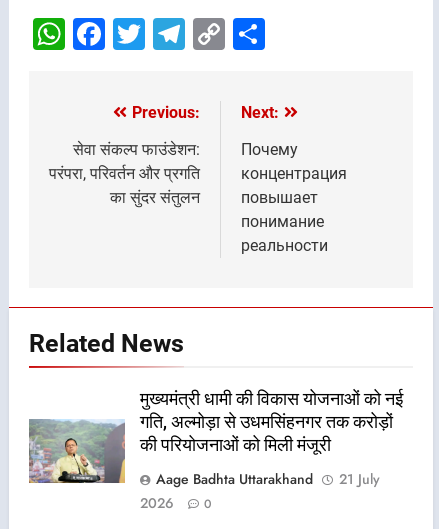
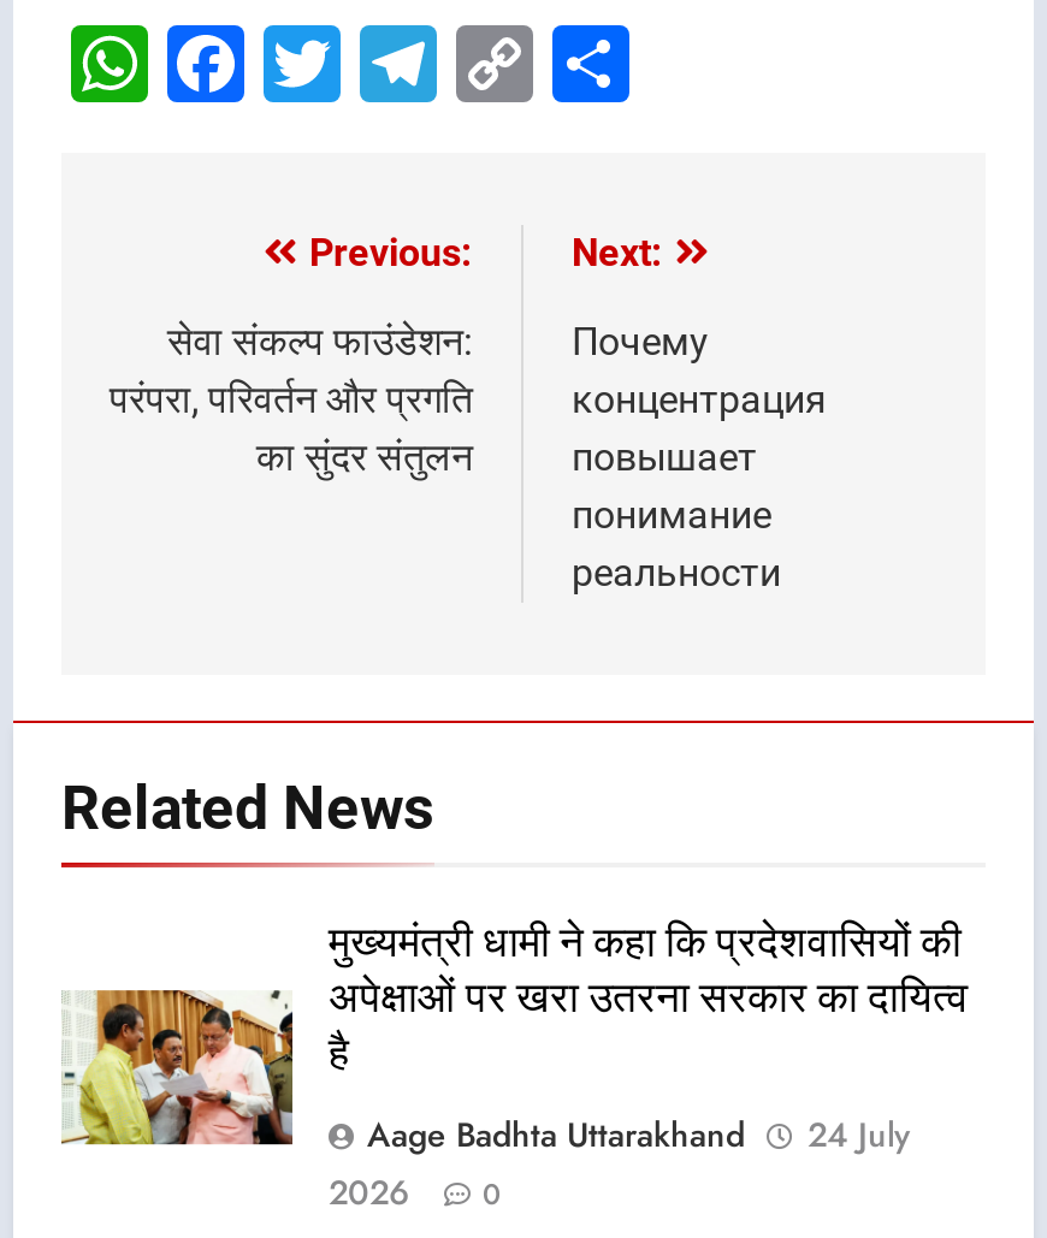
[28,389,403,484] [image] | मुख्यमंत्री धामी की विकास योजनाओं को नई | गति, अल्मोड़ा से उधमसिंहनगर तक करोड़ों | की परियोजनाओं को मिली मंजूरी -> [61,917,969,1147] [image] | मुख्यमंत्री धामी ने कहा कि प्रदेशवासियों की | अपेक्षाओं पर खरा उतरना सरकार का दायित्व | है
[156,469,380,489] Aage Badhta Uttarakhand 21 July -> [367,1110,911,1158] Aage Badhta Uttarakhand 24 July

